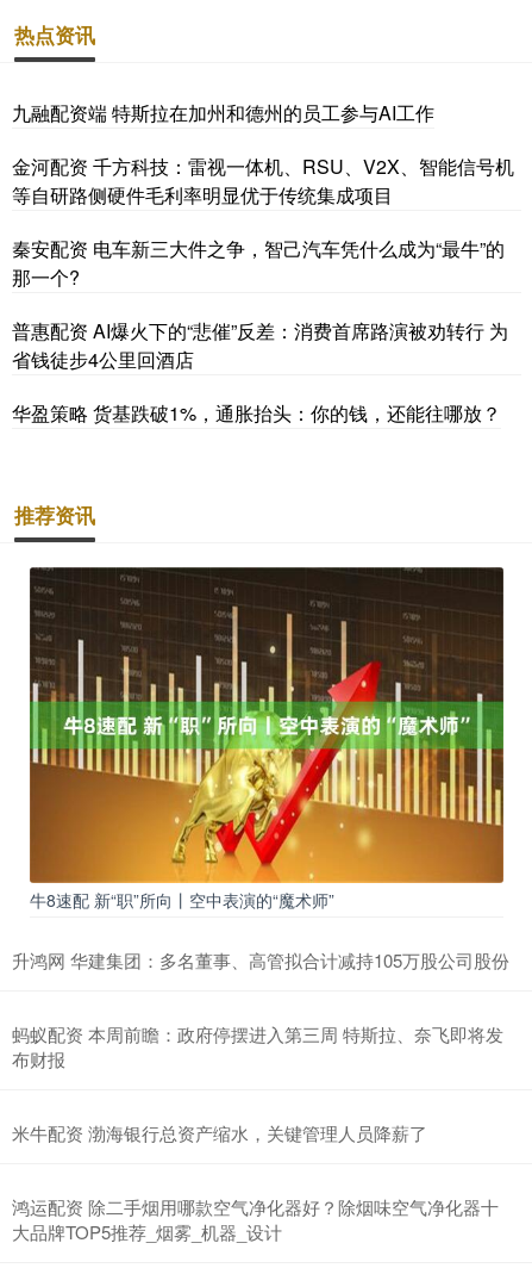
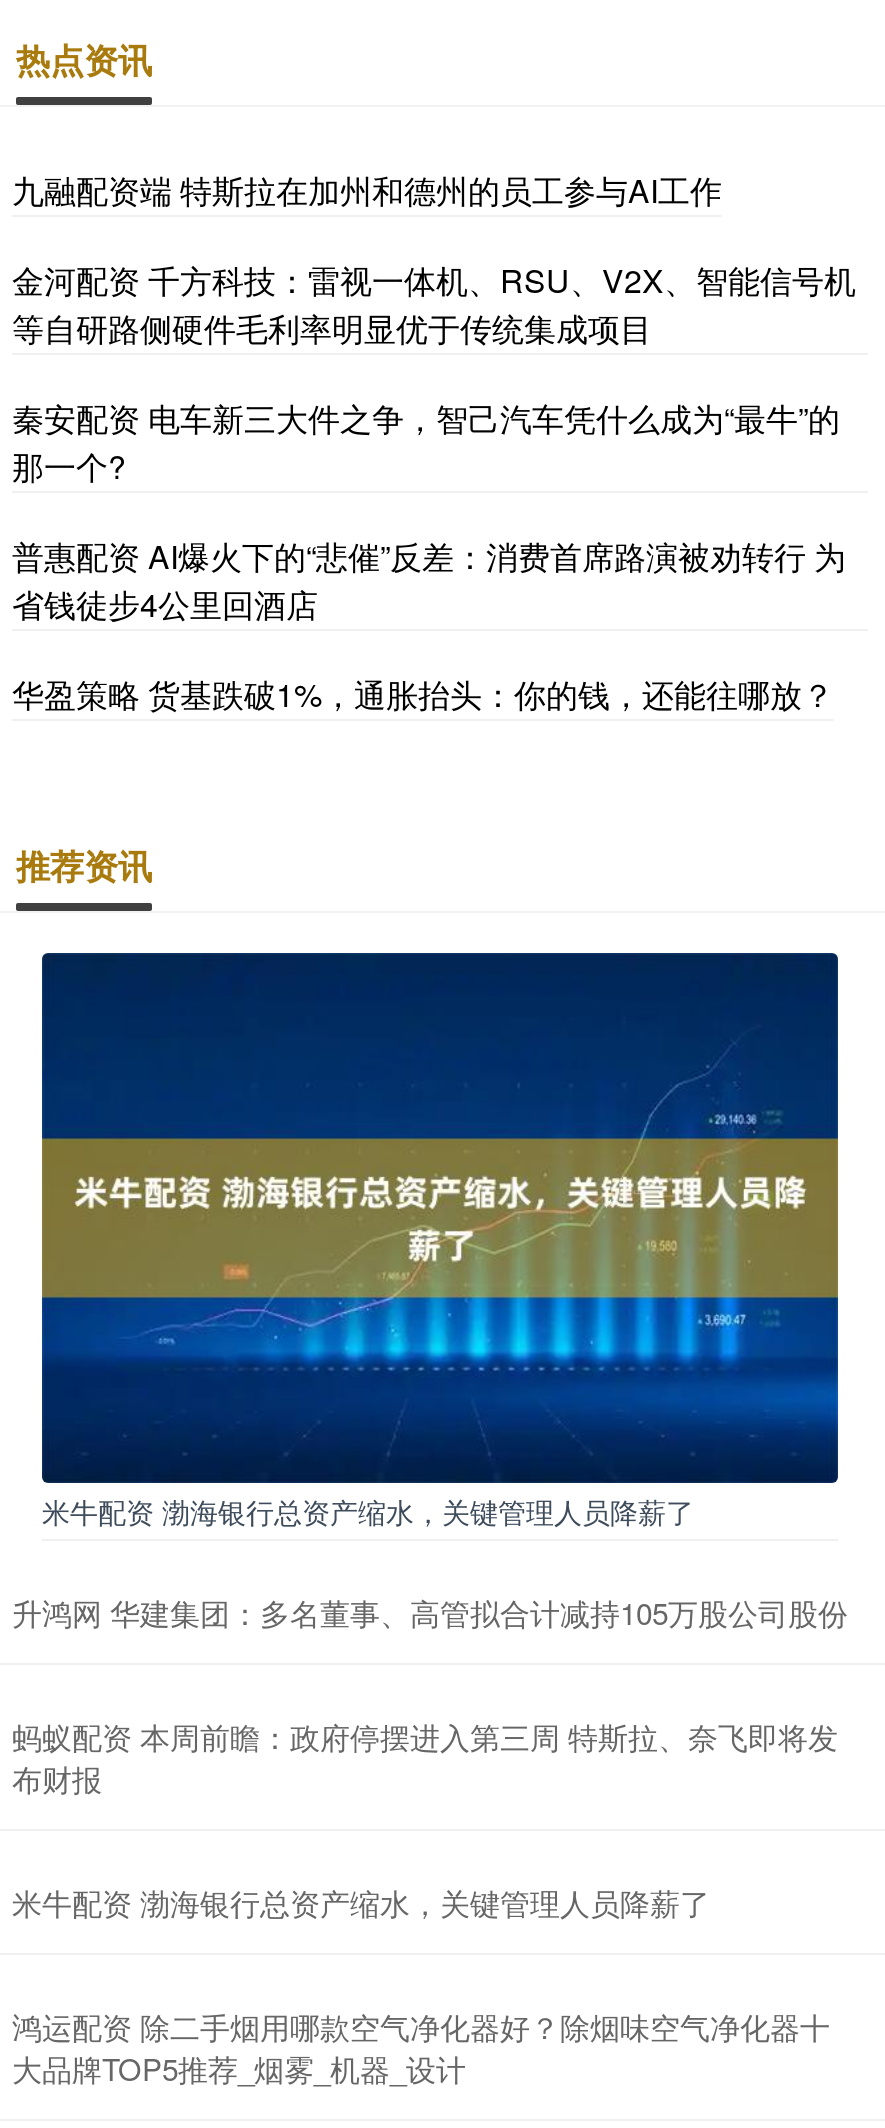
[29,567,505,911] [image] | 牛8速配 新“职”所向丨空中表演的“魔术师” -> [40,953,840,1531] [image] | 米牛配资 渤海银行总资产缩水，关键管理人员降薪了

